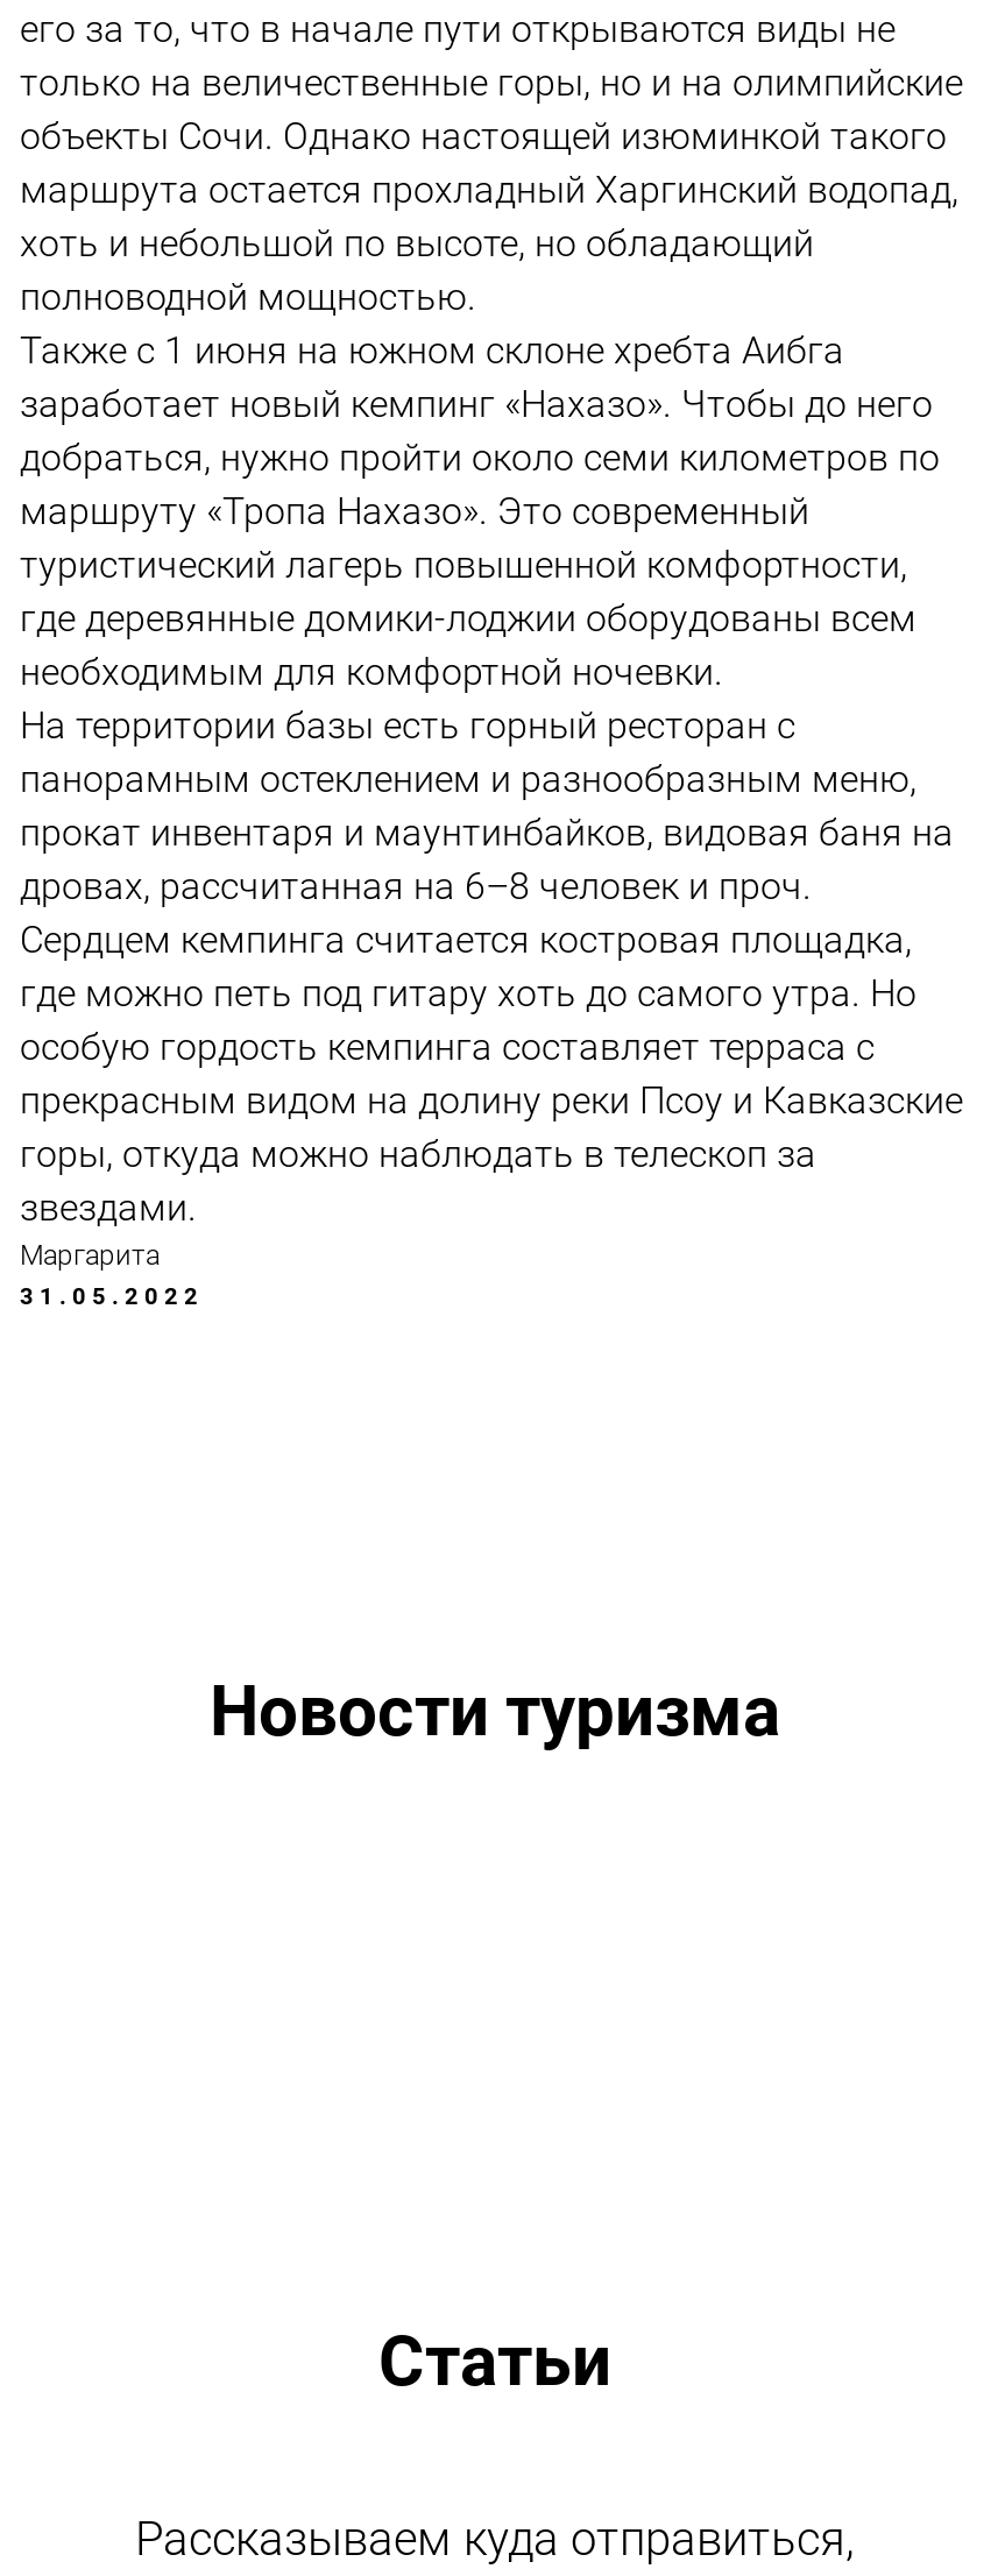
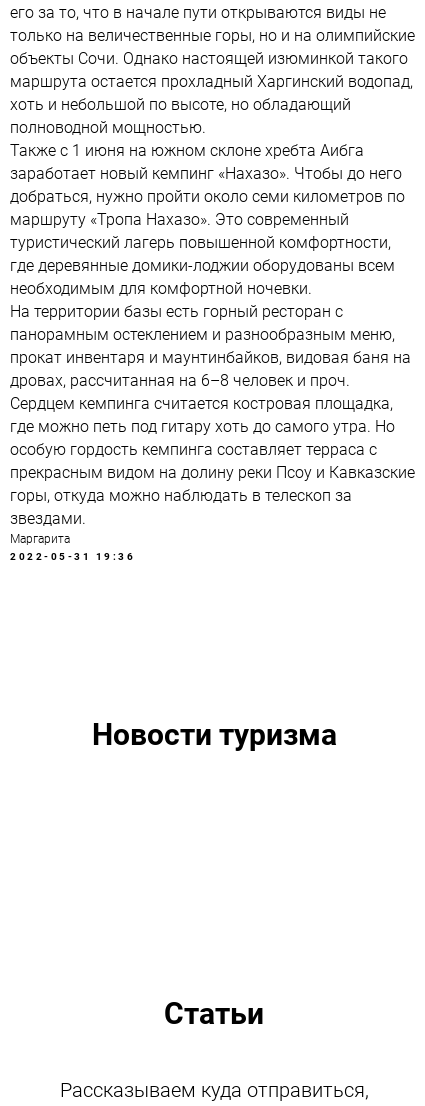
[20,1283,204,1309] 31.05.2022 -> [10,551,135,562] 2022-05-31 19:36

